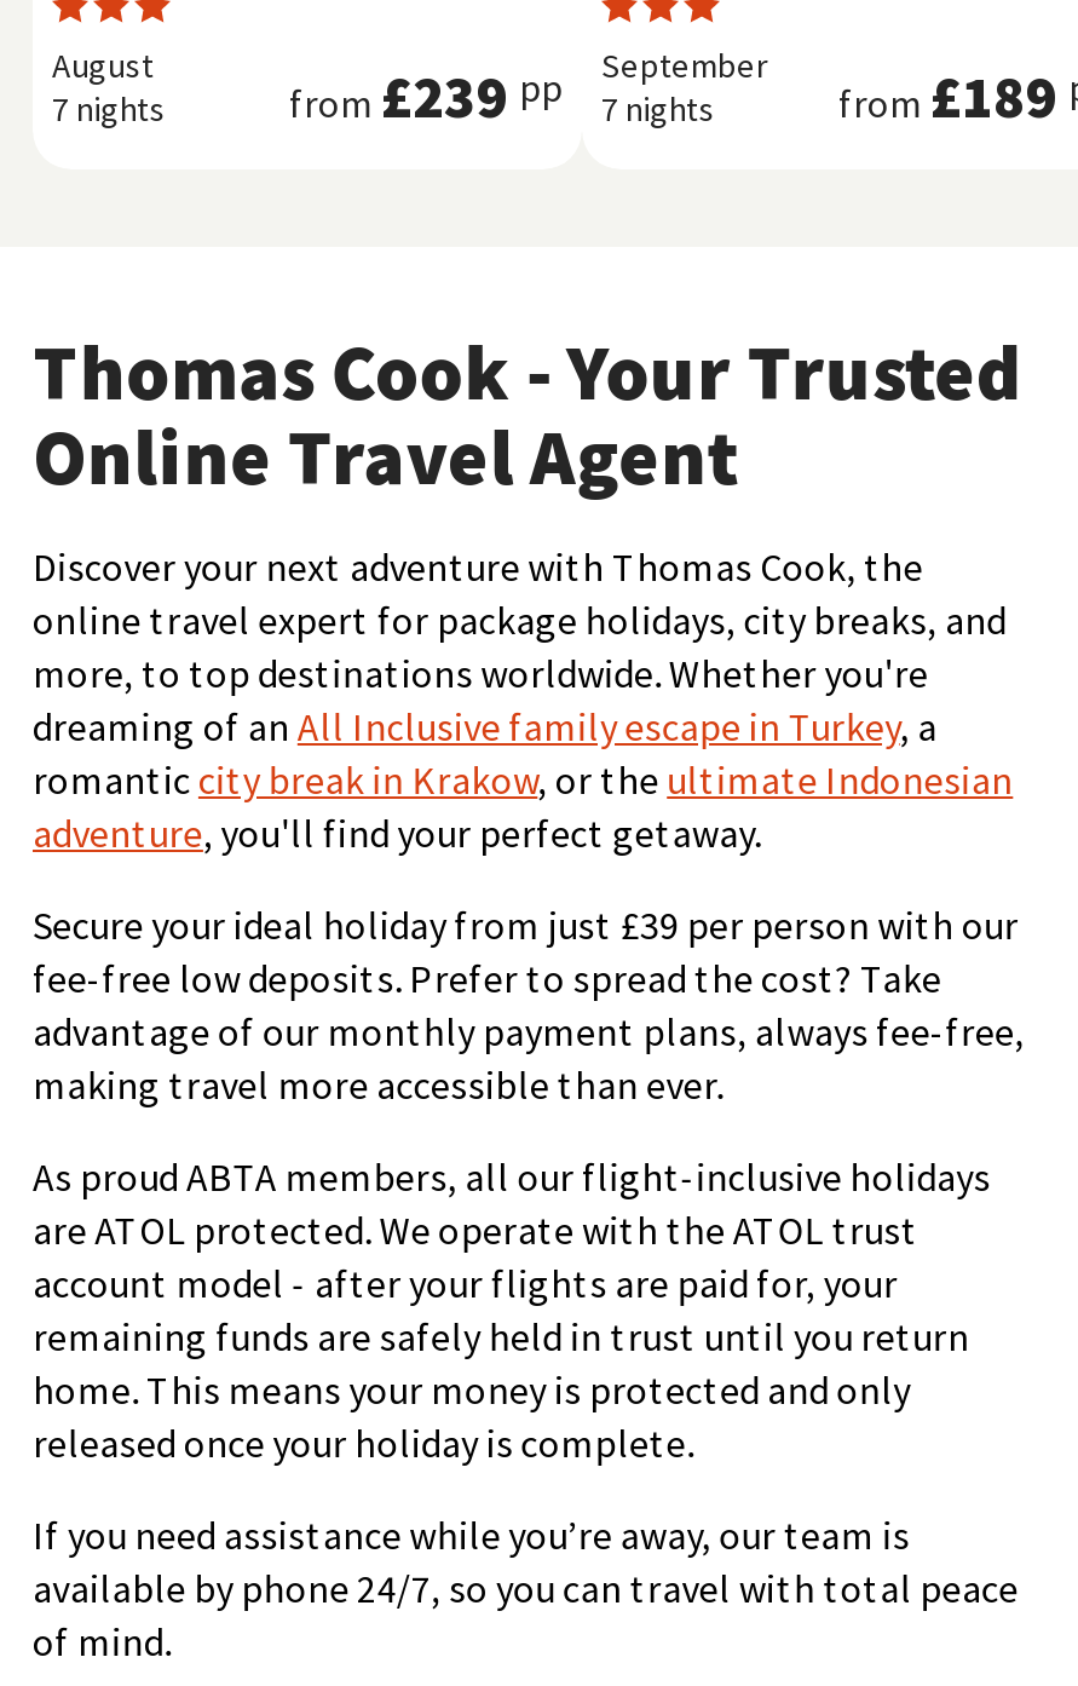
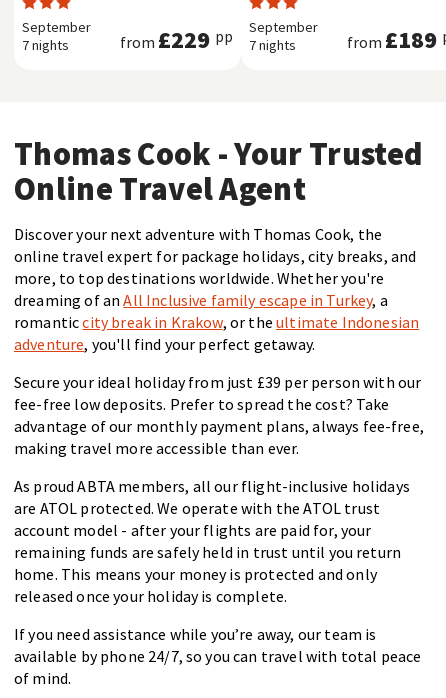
[52,44,154,87] August -> [22,18,91,36] September
[289,58,563,133] from £239 pp -> [120,24,233,55] from £229 pp

